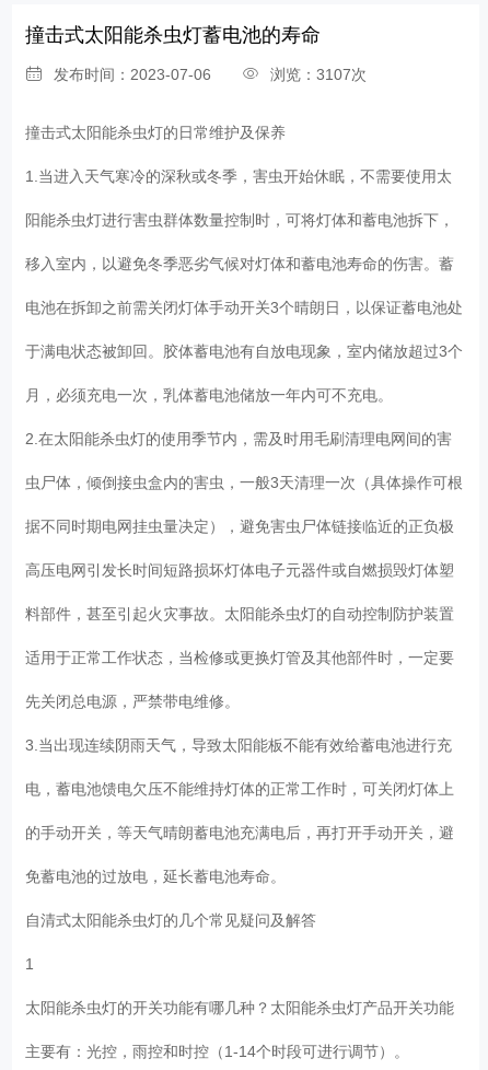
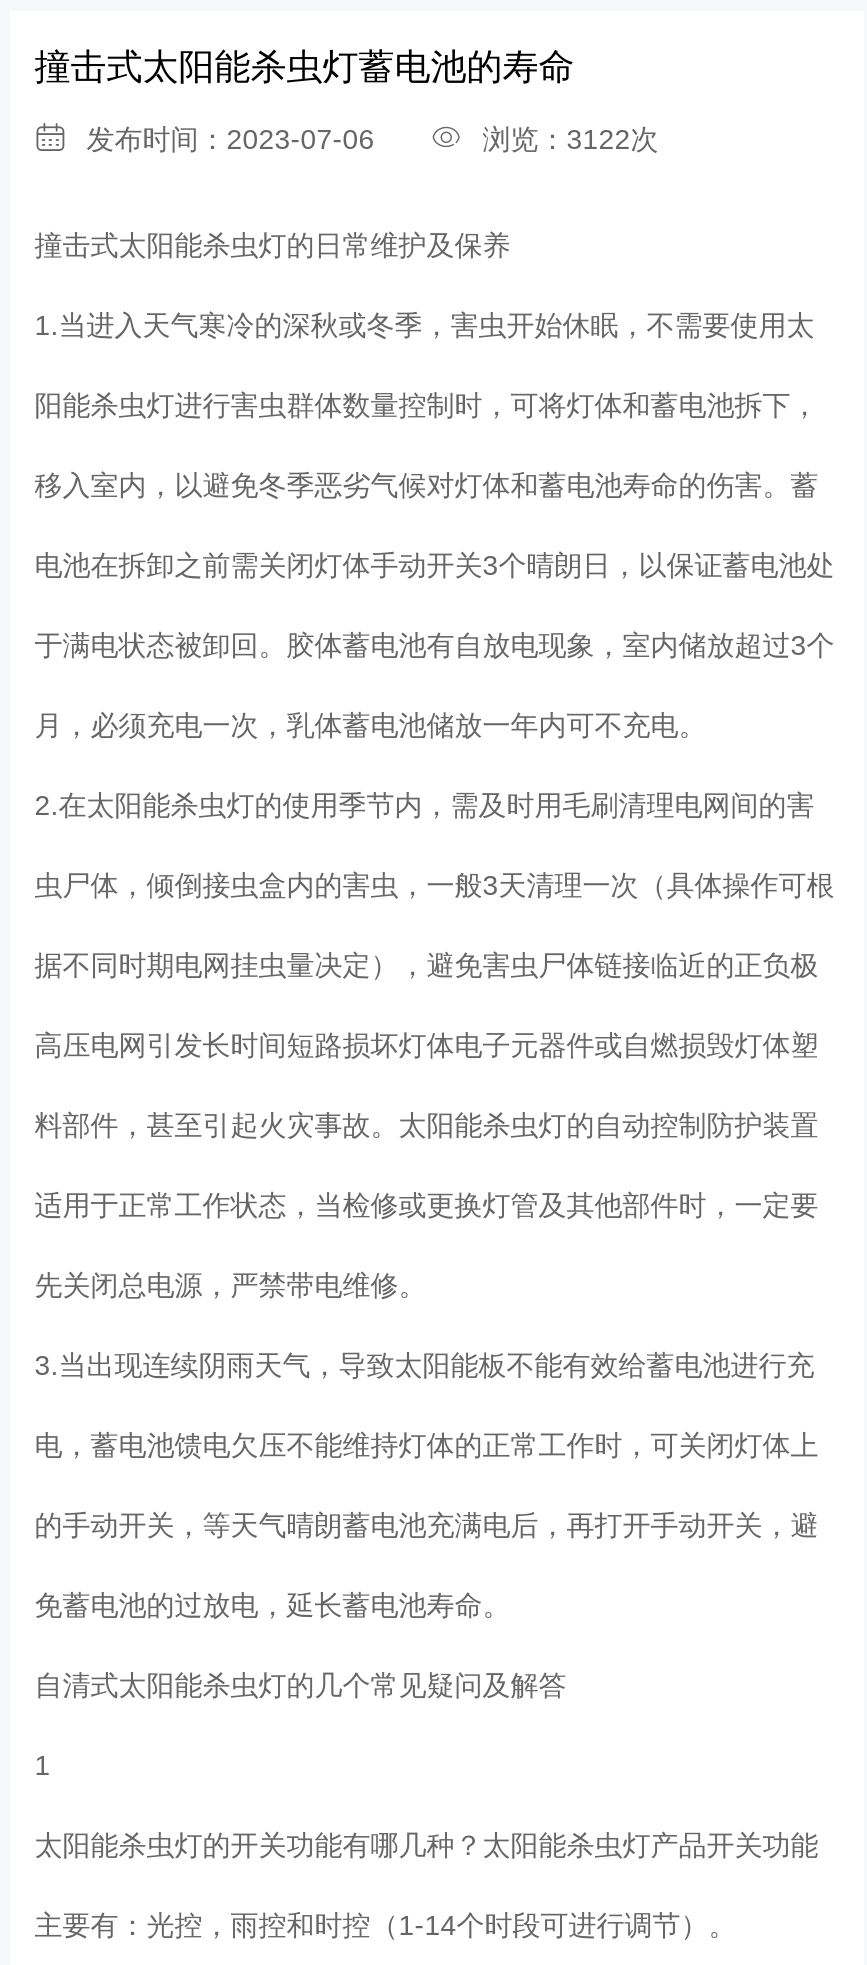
[54,65,367,83] 发布时间：2023-07-06 浏览：3107次 -> [87,122,659,154] 发布时间：2023-07-06 浏览：3122次

